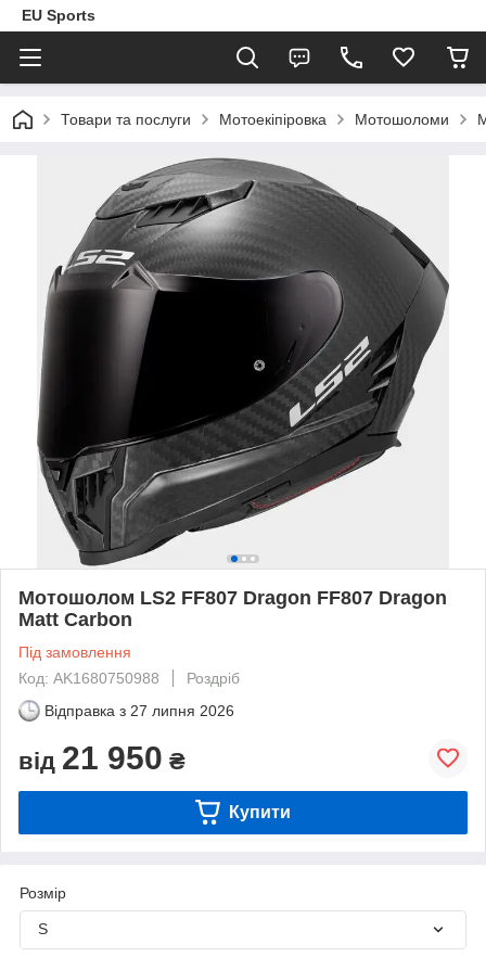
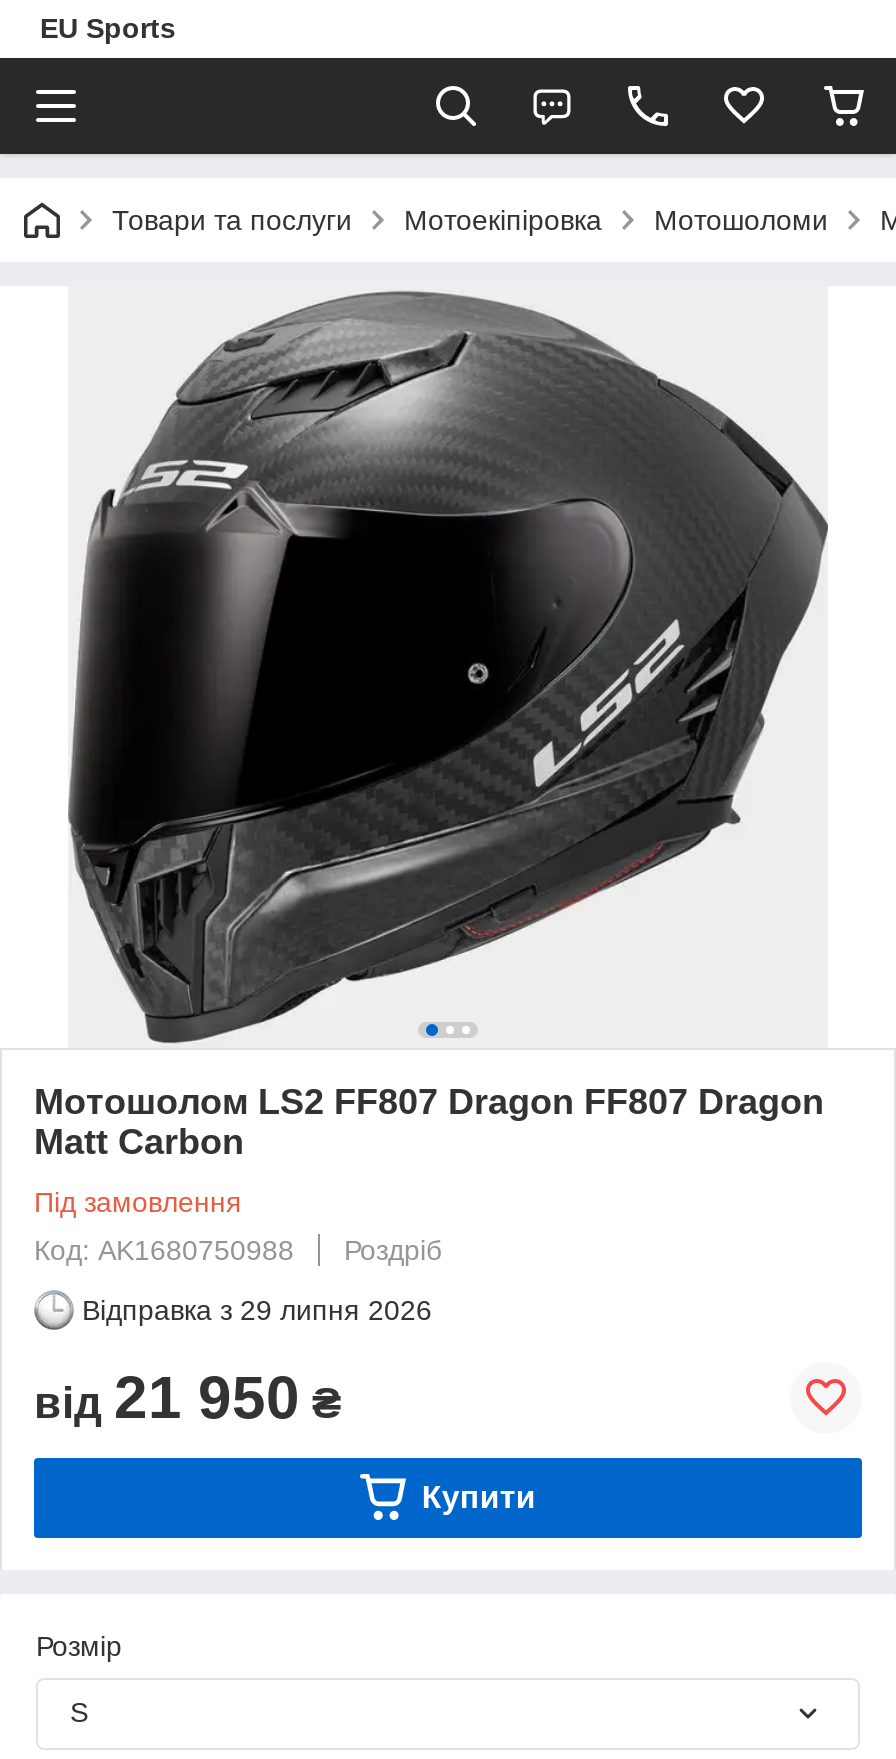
[44,702,234,719] Відправка з 27 липня 2026 -> [82,1294,432,1326] Відправка з 29 липня 2026

